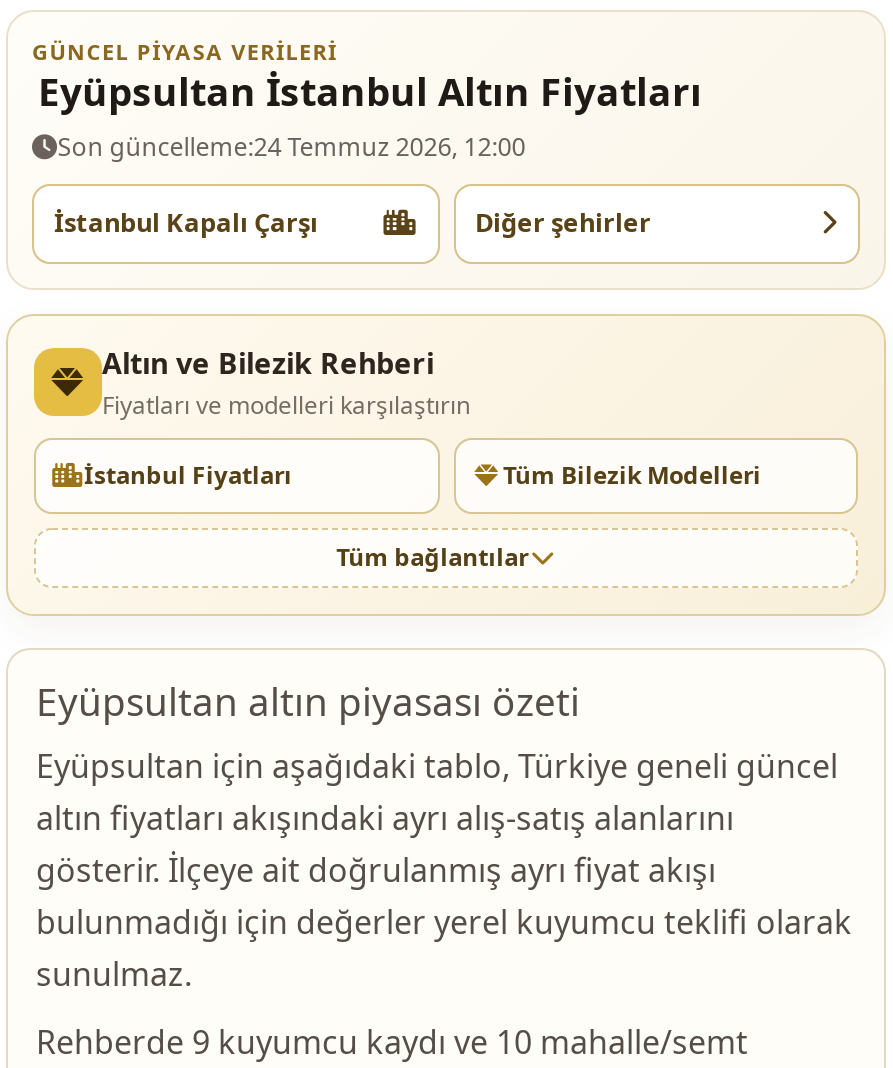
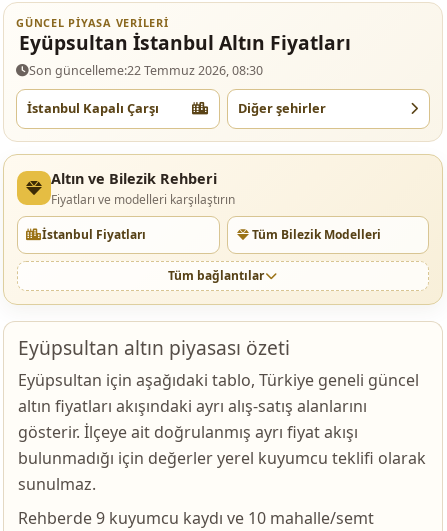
[58,130,526,164] Son güncelleme:24 Temmuz 2026, 12:00 -> [29,62,263,79] Son güncelleme:22 Temmuz 2026, 08:30

